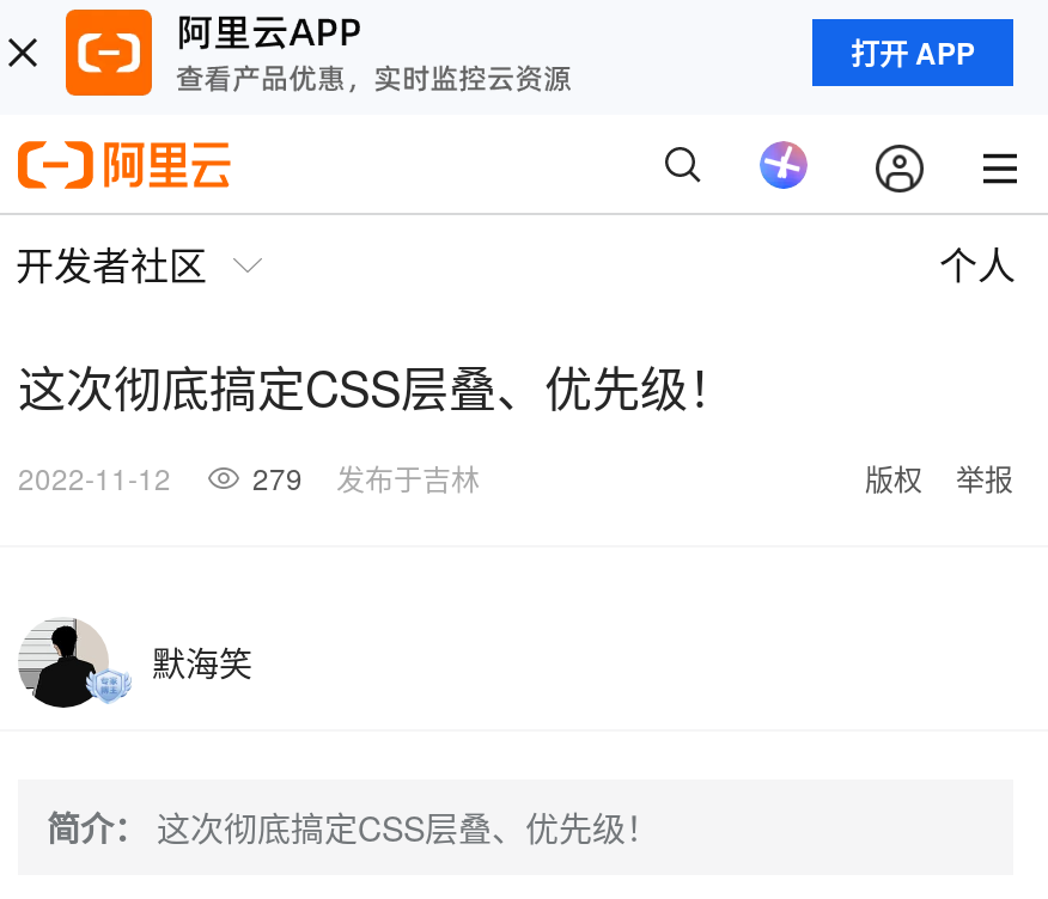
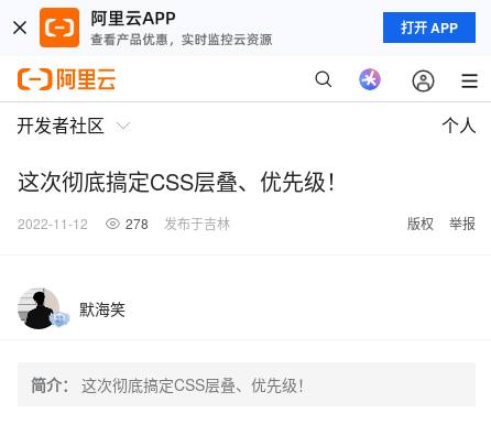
[18,457,480,497] 2022-11-12 279 发布于吉林 -> [18,214,230,232] 2022-11-12 278 发布于吉林

